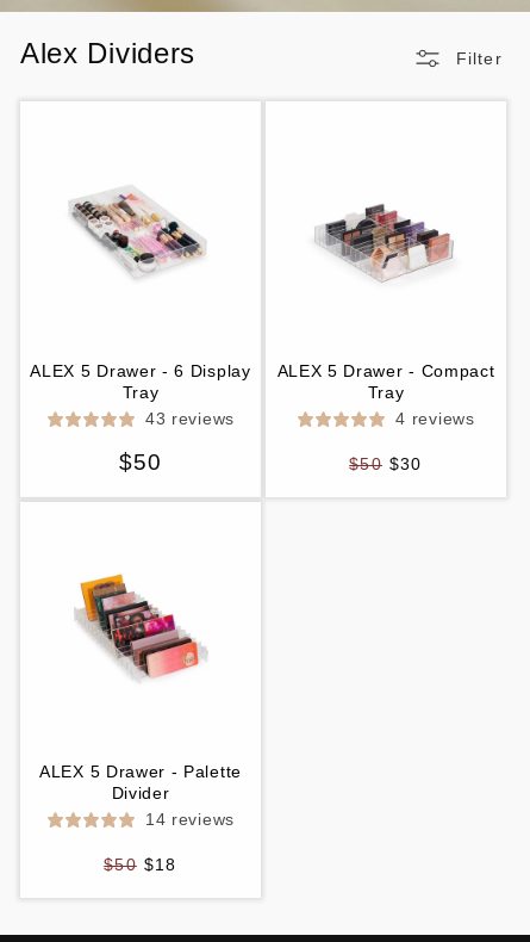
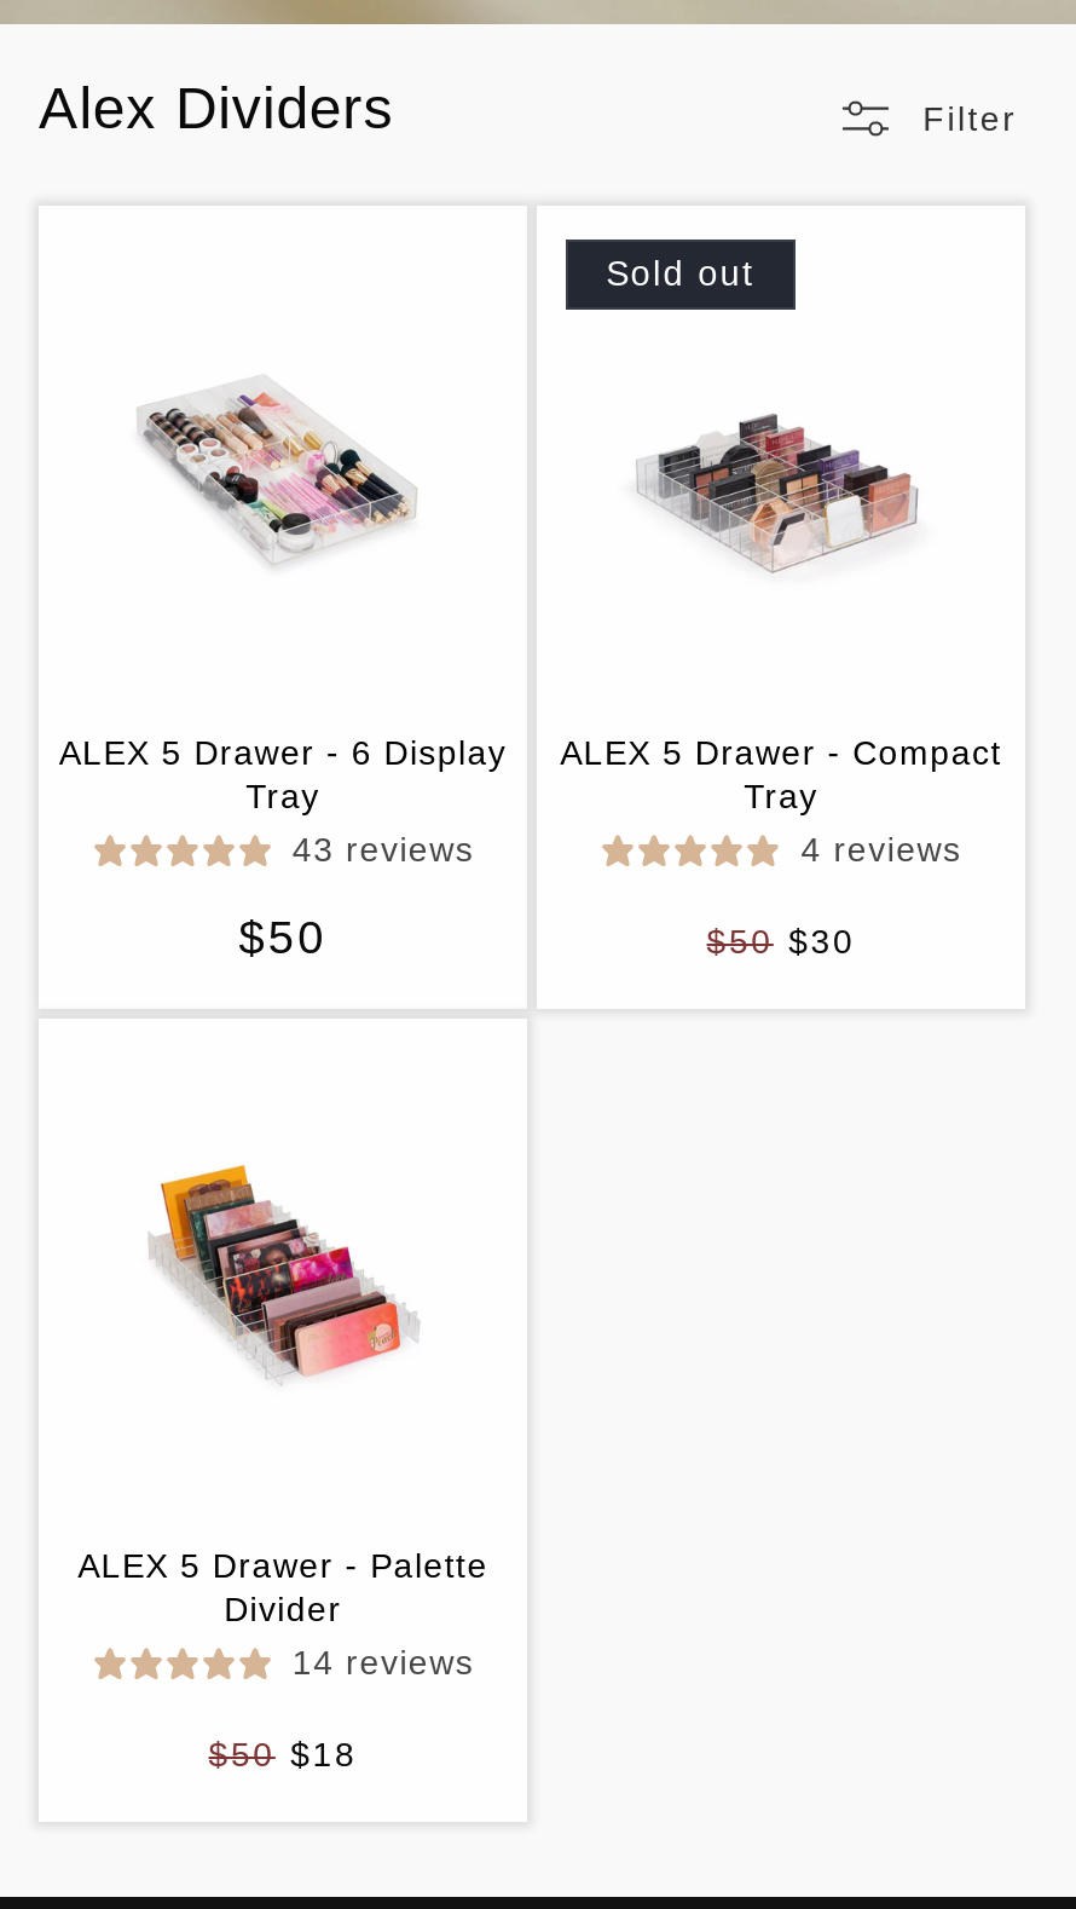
none -> [606,253,755,292] Sold out

